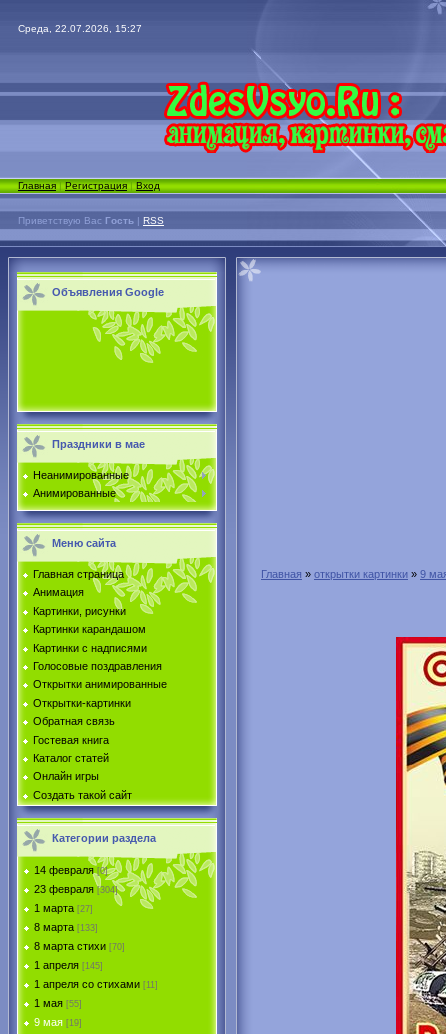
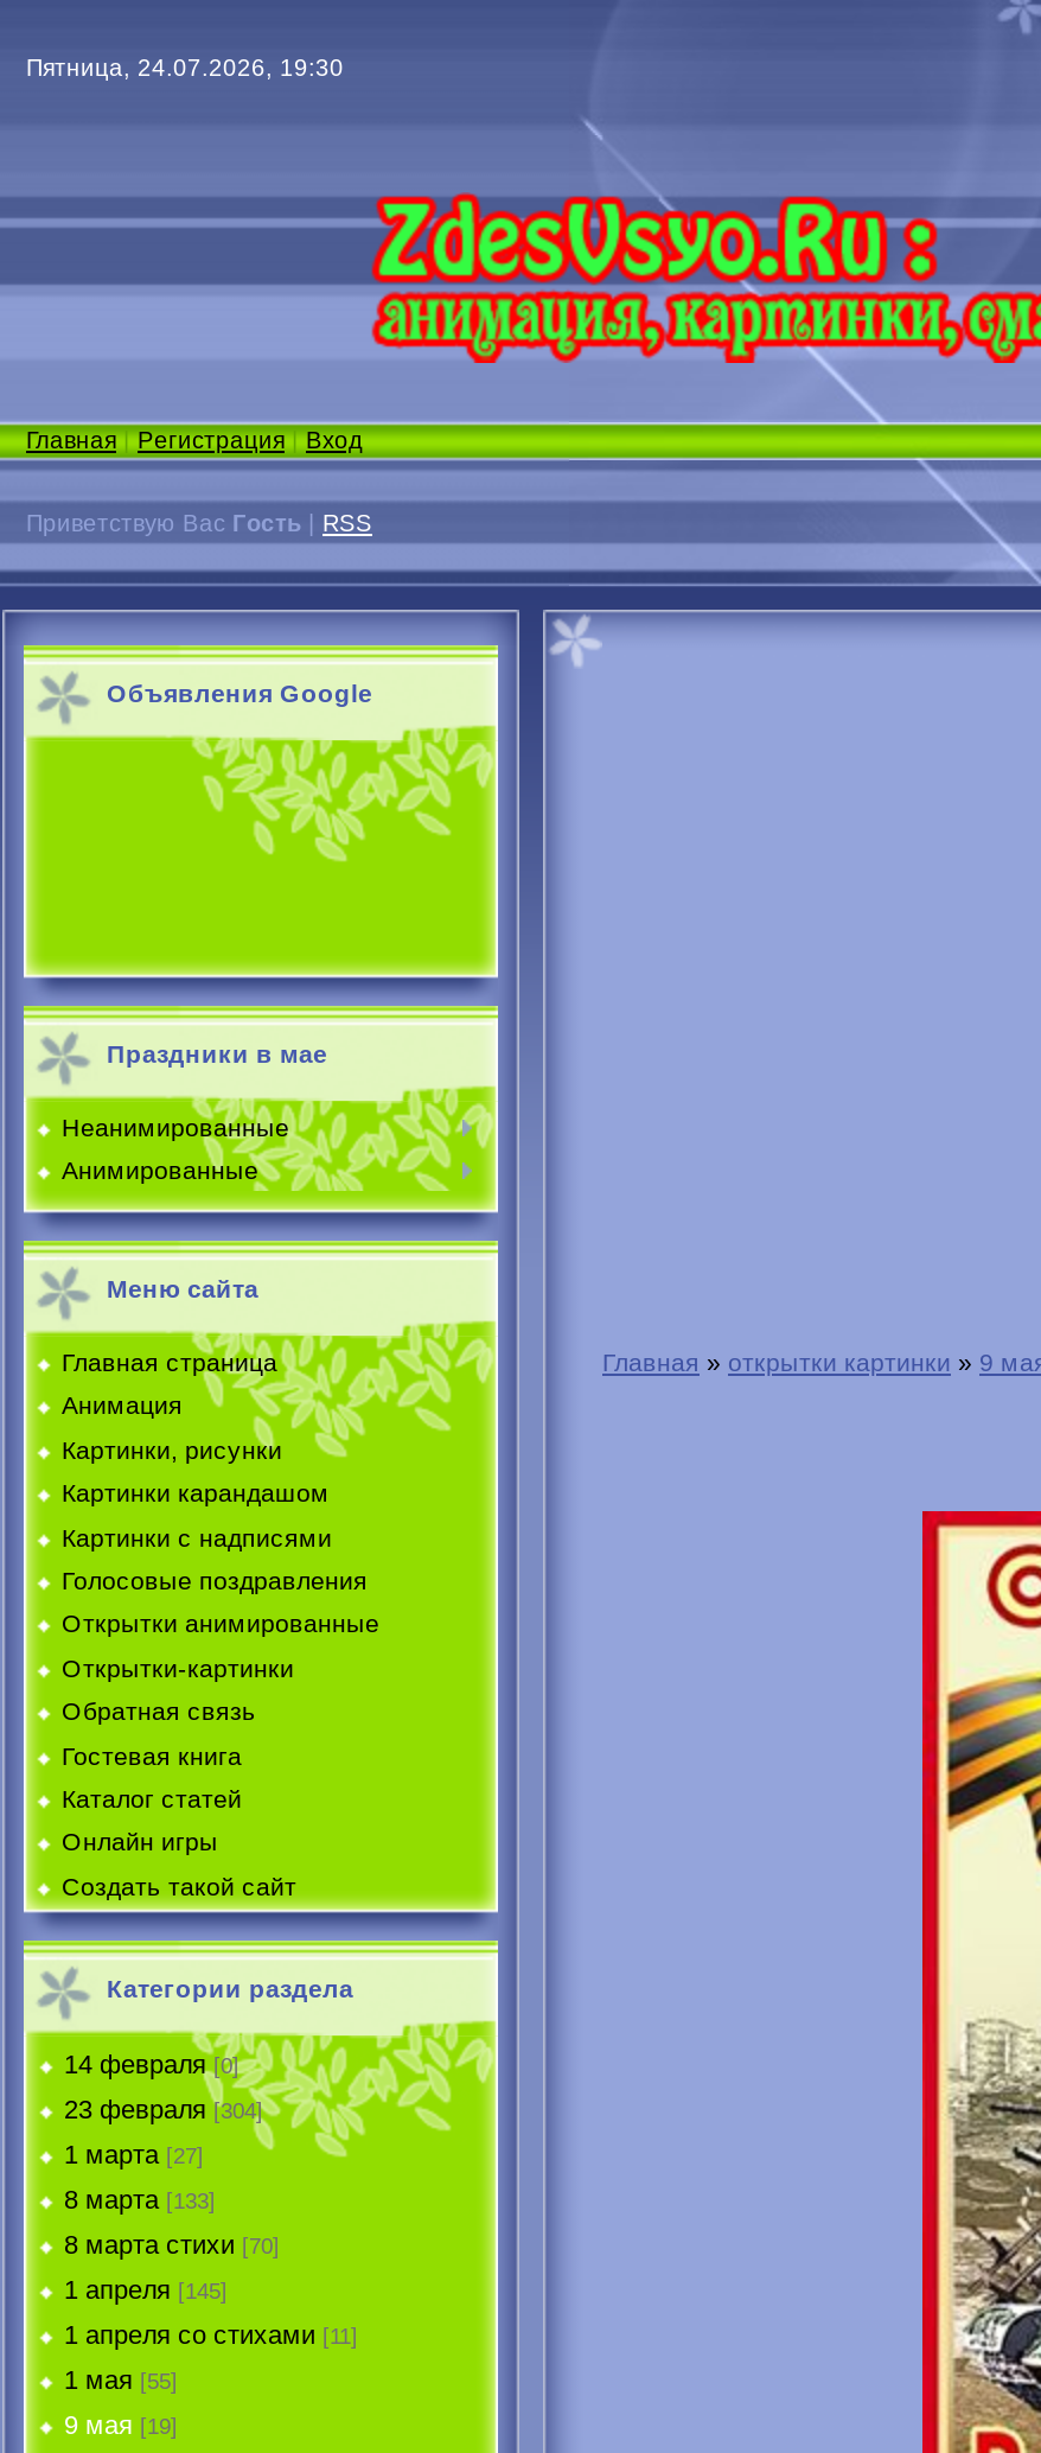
[18,23,142,34] Среда, 22.07.2026, 15:27 -> [26,55,344,81] Пятница, 24.07.2026, 19:30

